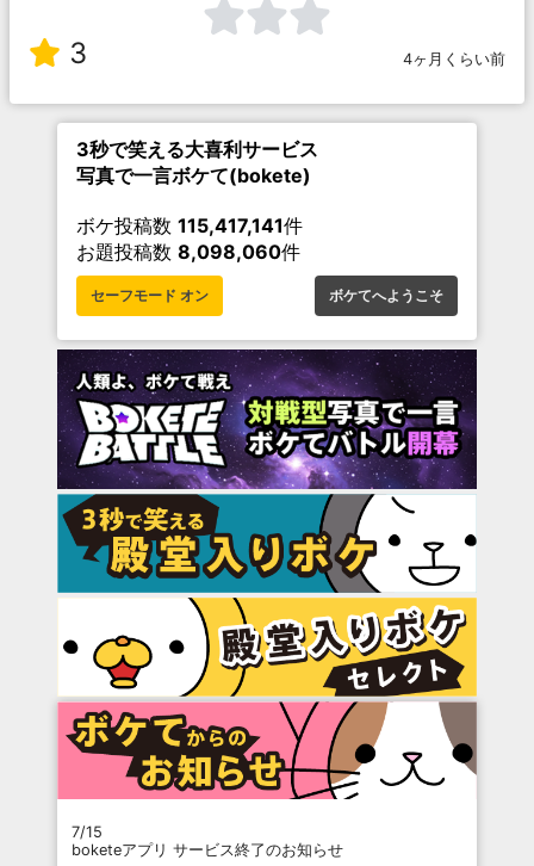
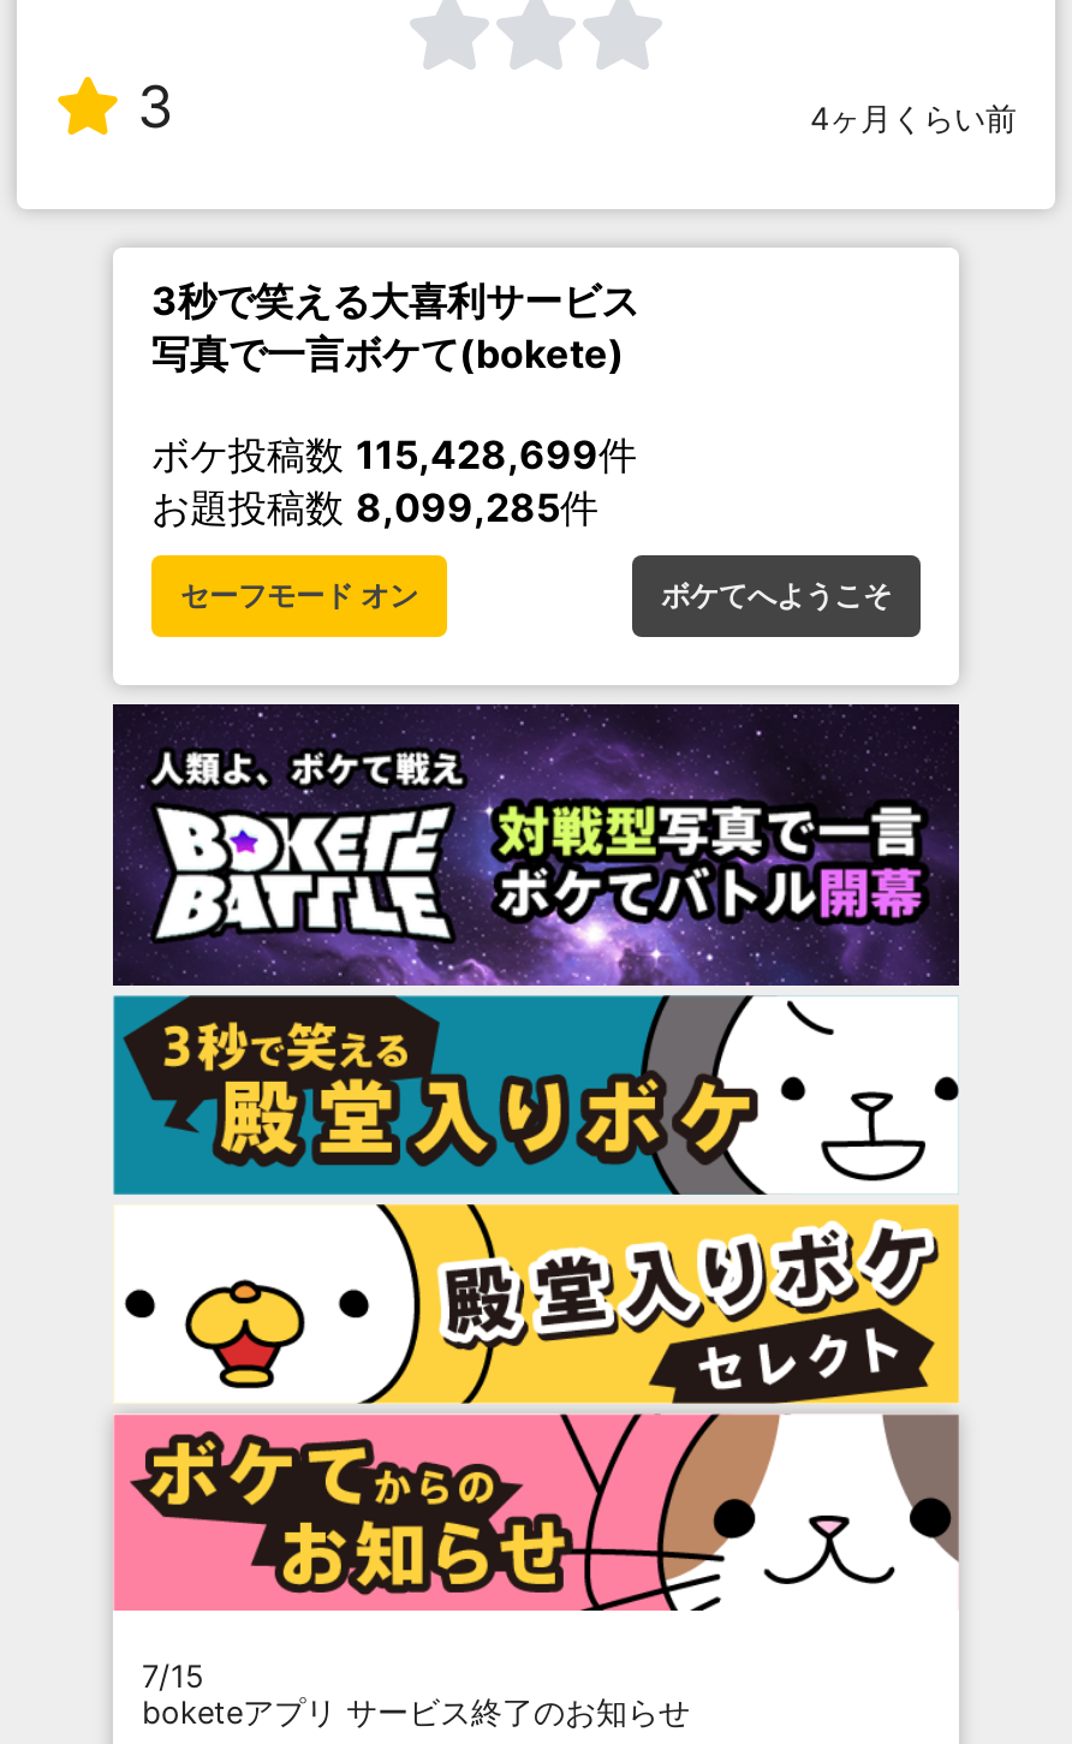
[76,214,303,237] ボケ投稿数115,417,141件 -> [151,431,637,479] ボケ投稿数115,428,699件
[76,240,300,264] お題投稿数8,098,060件 -> [151,483,598,531] お題投稿数8,099,285件

